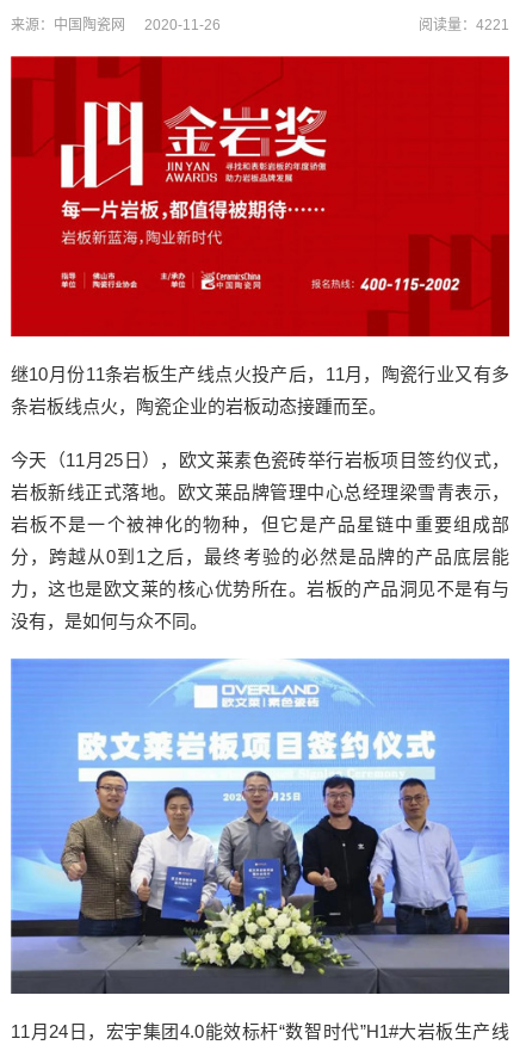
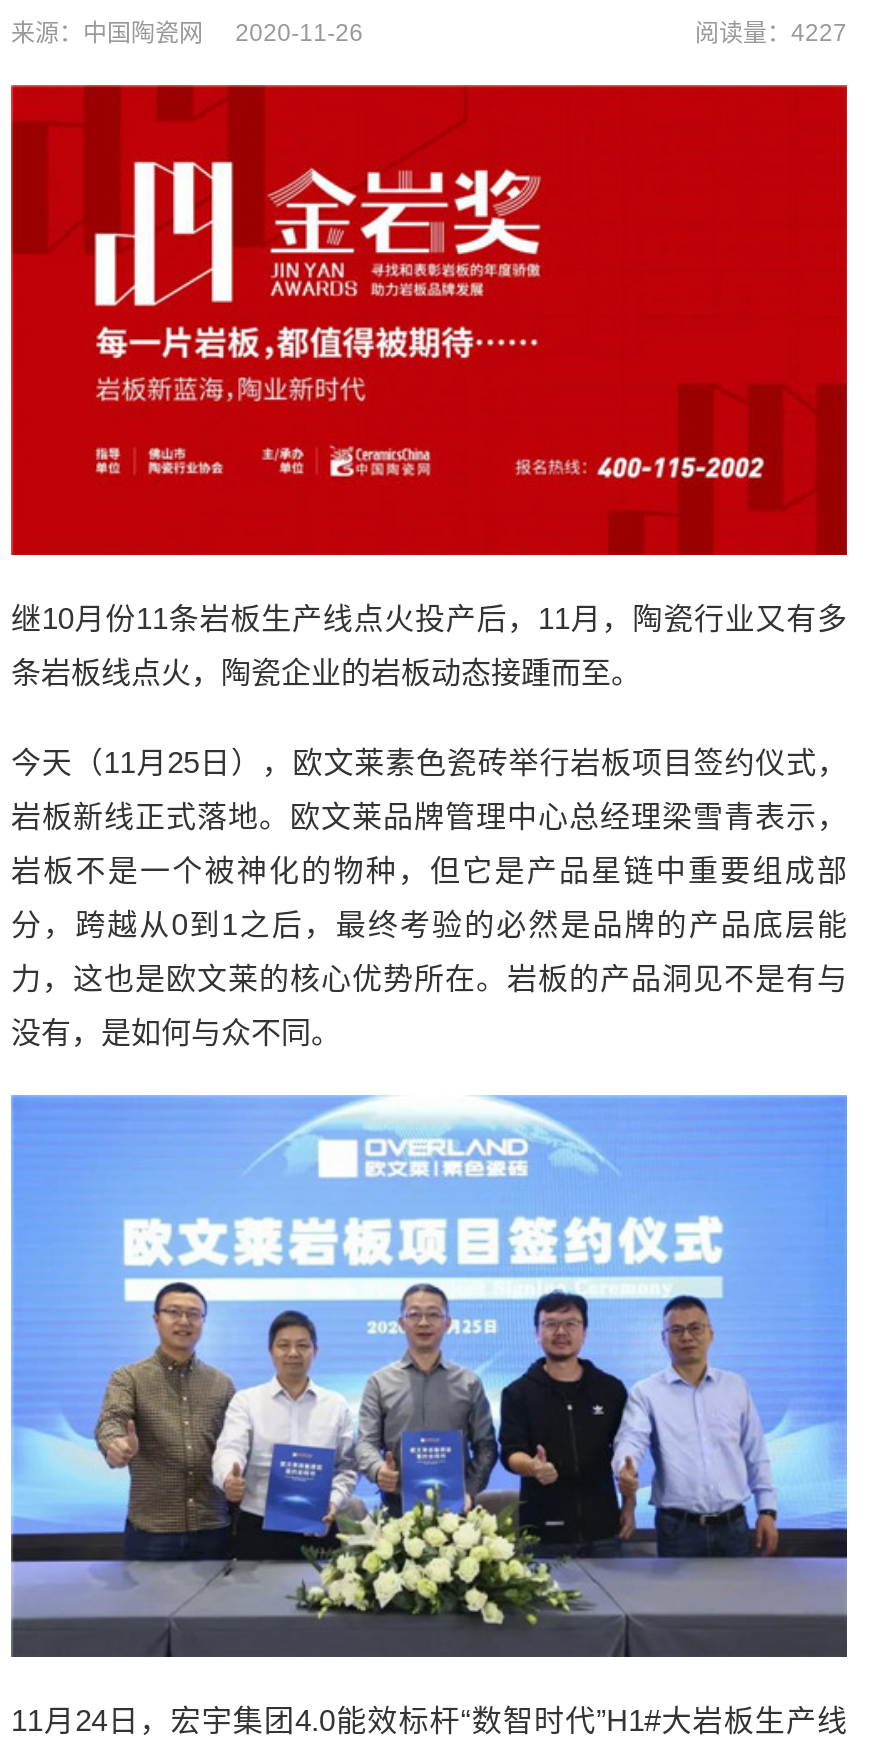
[419,17,509,34] 阅读量：4221 -> [695,19,847,47] 阅读量：4227

